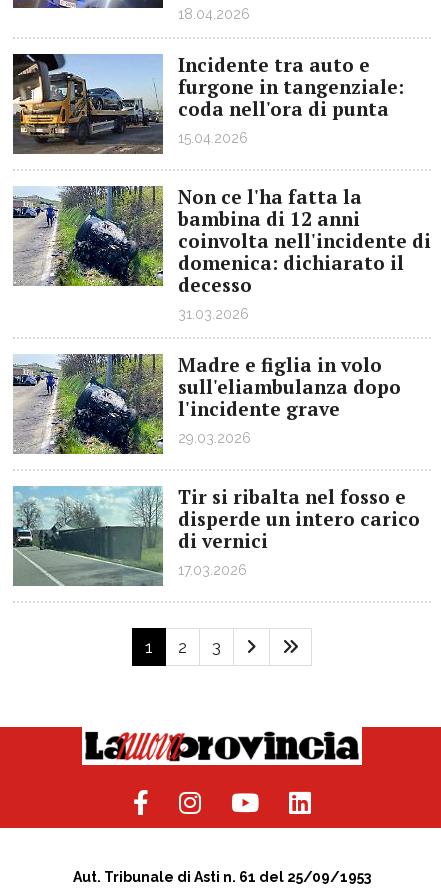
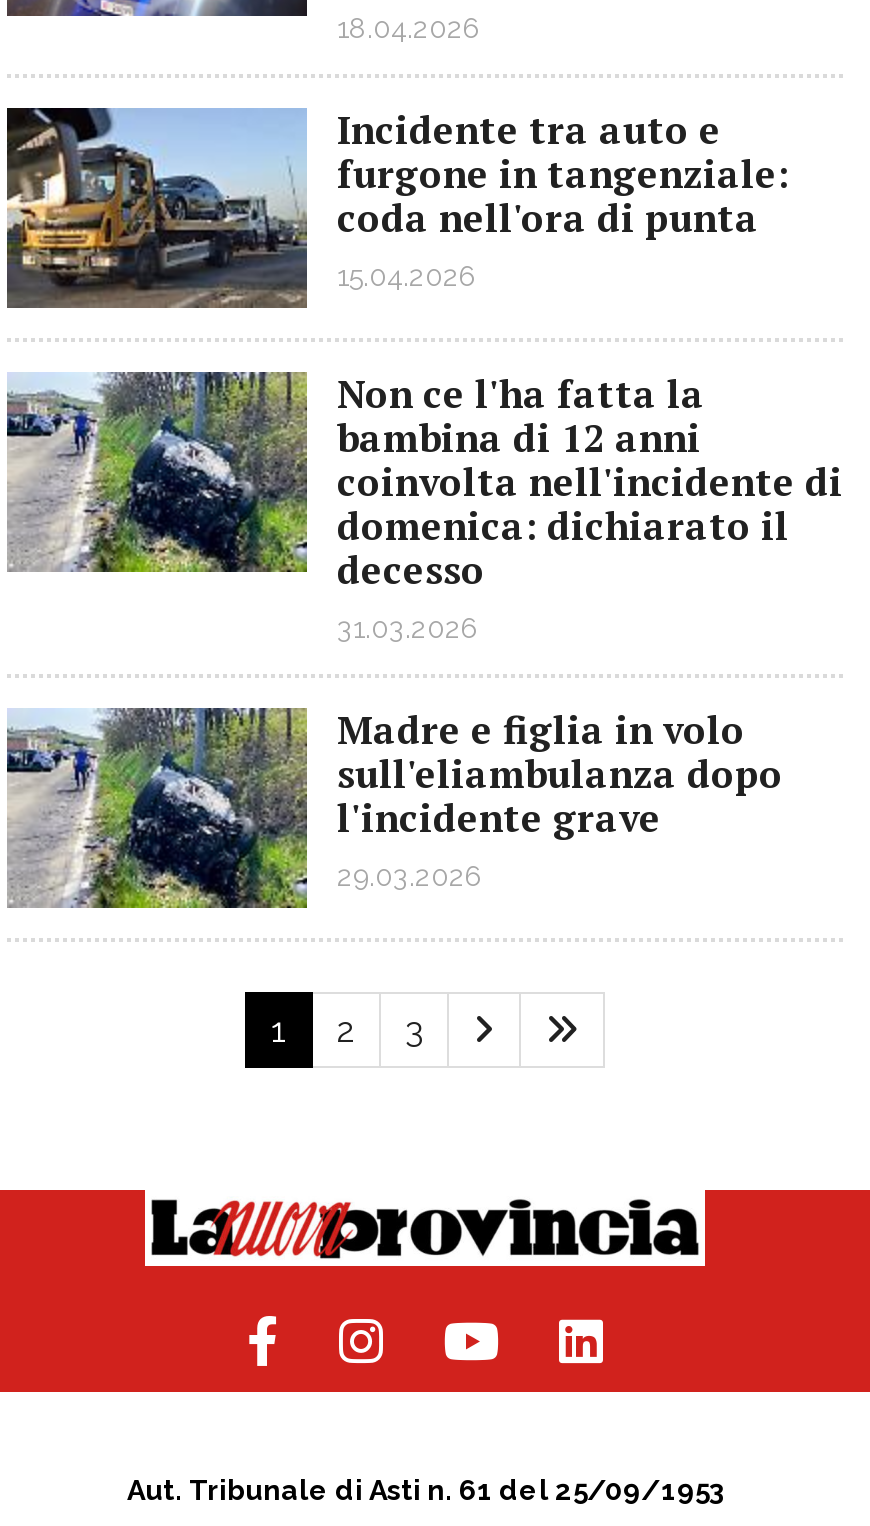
[12,484,420,587] [image] | Tir si ribalta nel fosso e | disperde un intero carico | di vernici | 17.03.2026 -> none

